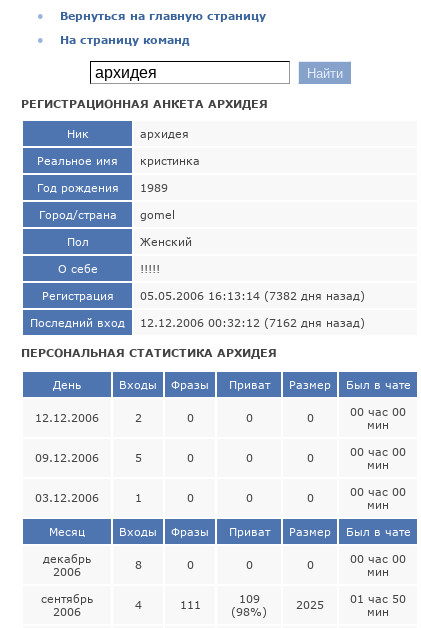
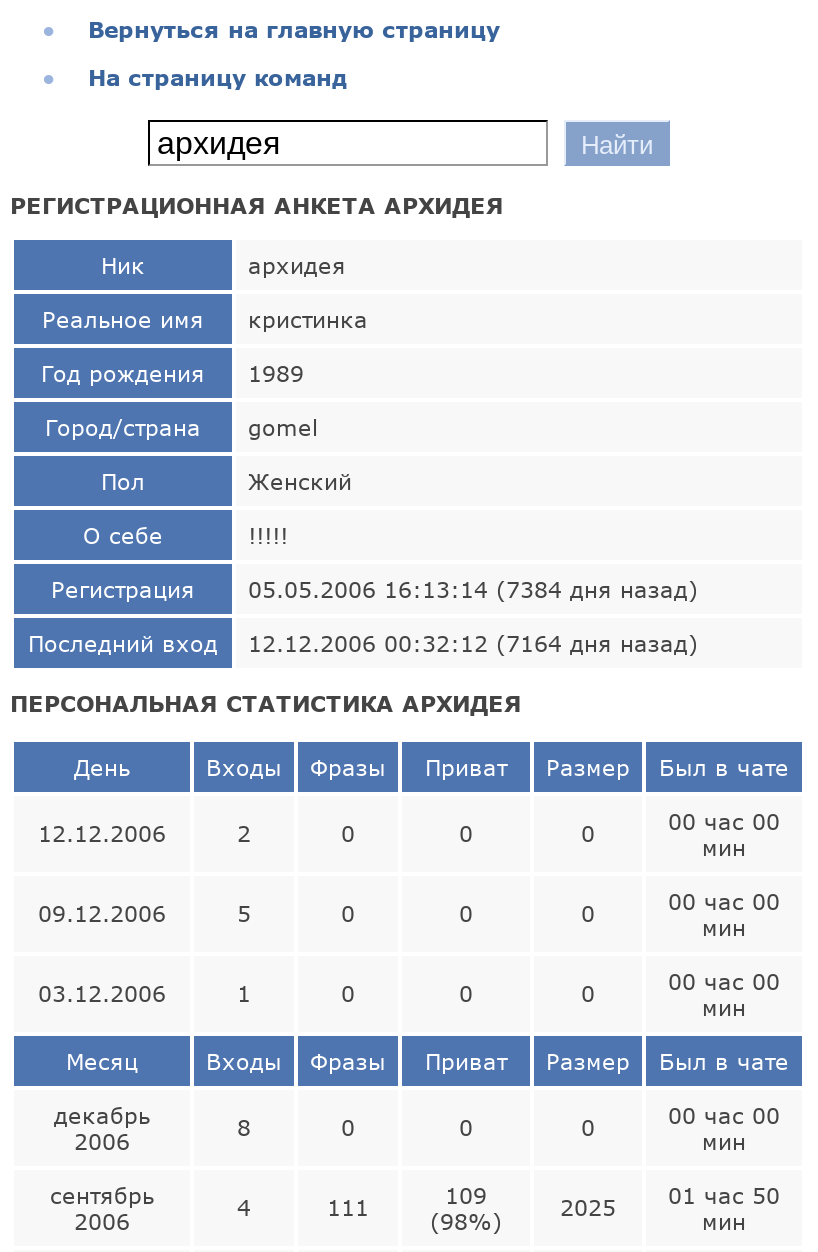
[140,289,365,302] 05.05.2006 16:13:14 (7382 дня назад) -> [248,576,698,602] 05.05.2006 16:13:14 (7384 дня назад)
[30,316,365,329] Последний вход 12.12.2006 00:32:12 (7162 дня назад) -> [28,630,698,656] Последний вход 12.12.2006 00:32:12 (7164 дня назад)

